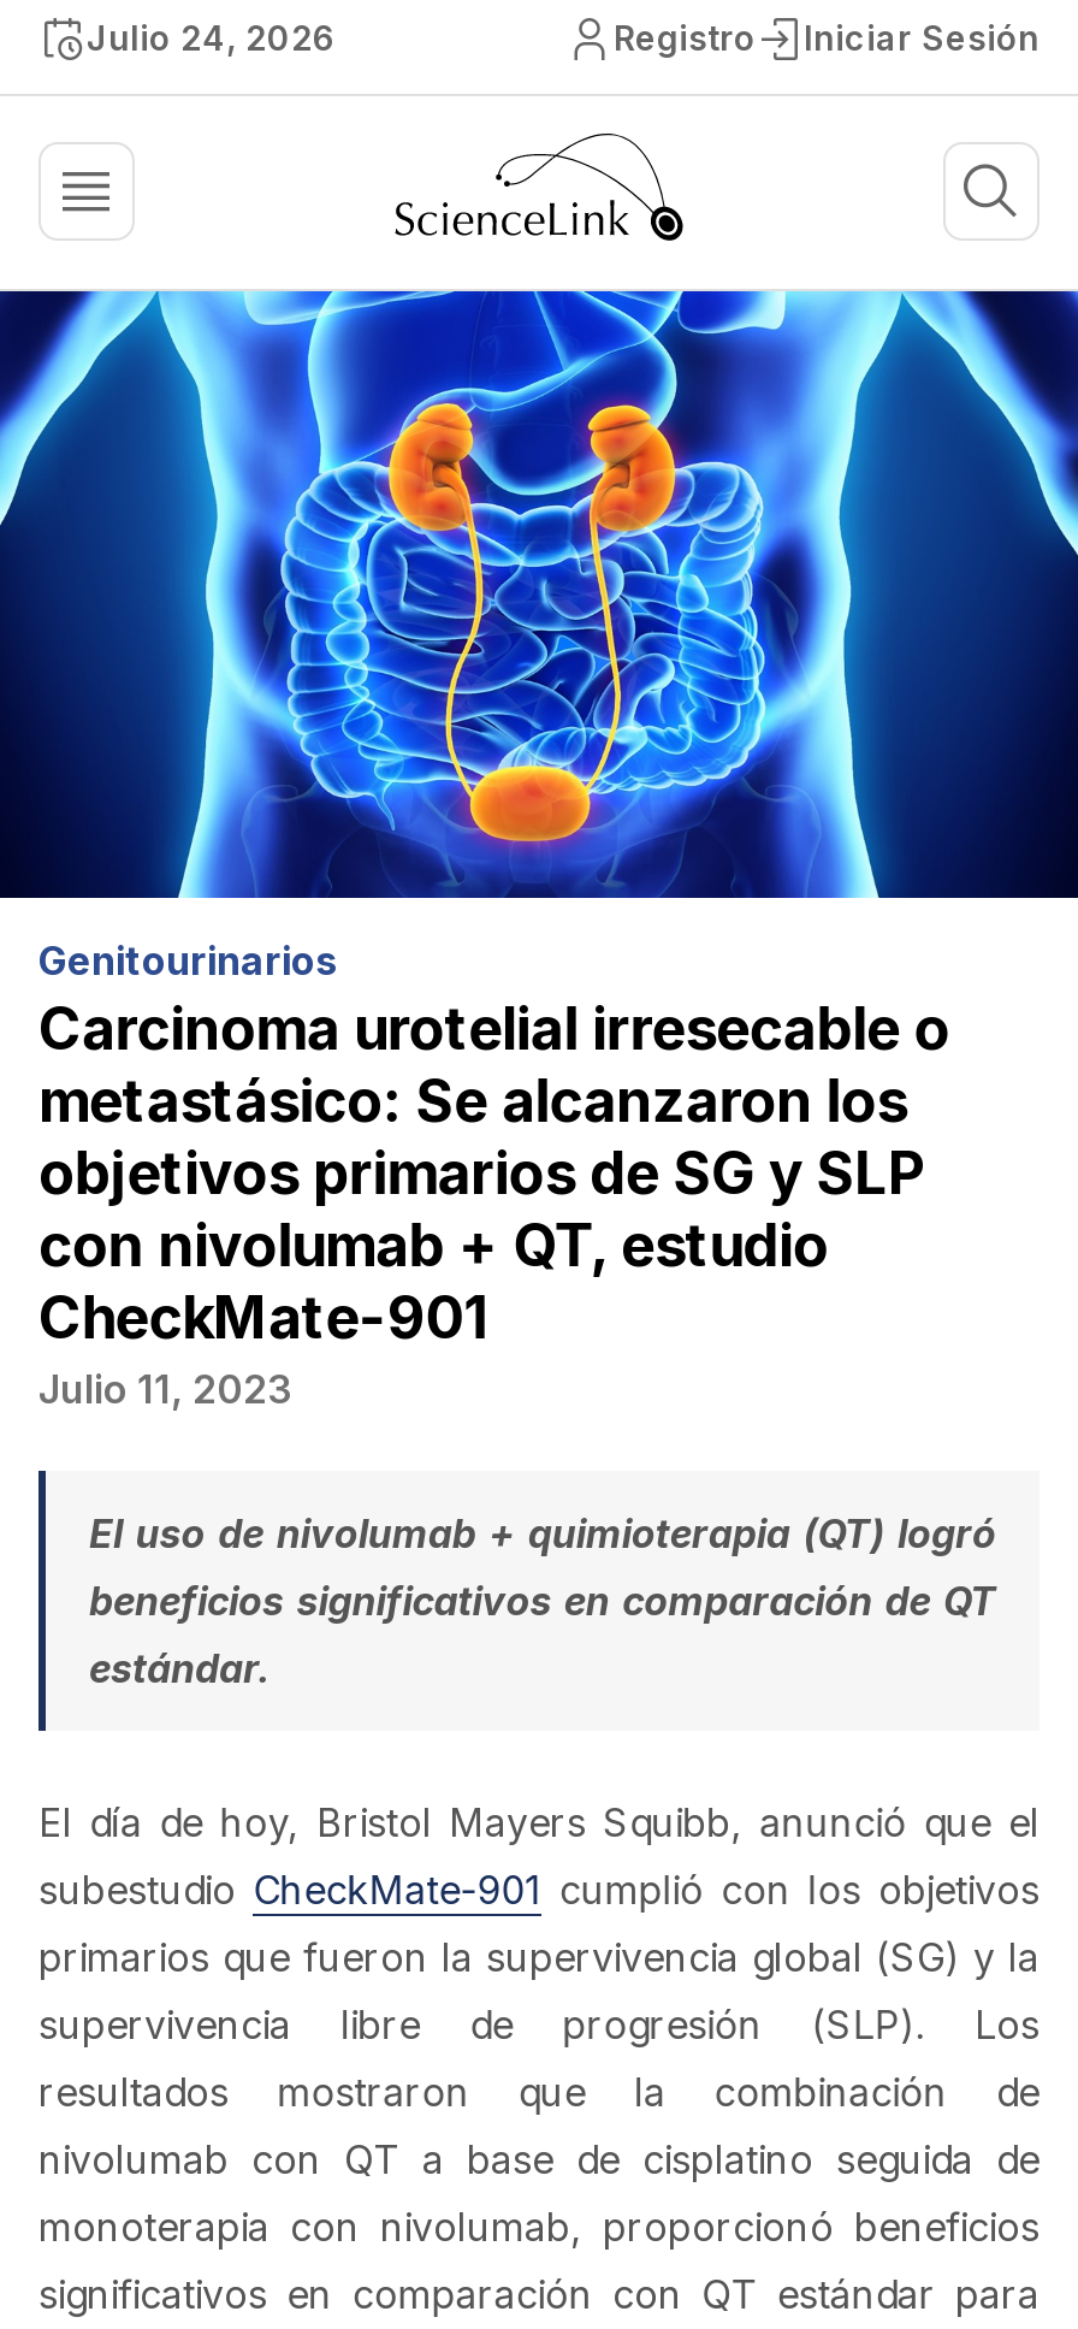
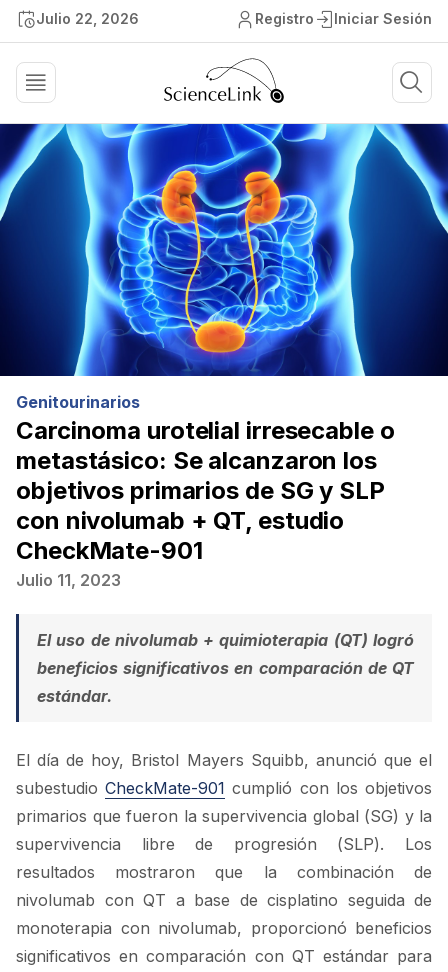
[87,17,337,58] Julio 24, 2026 -> [36,10,139,27] Julio 22, 2026

